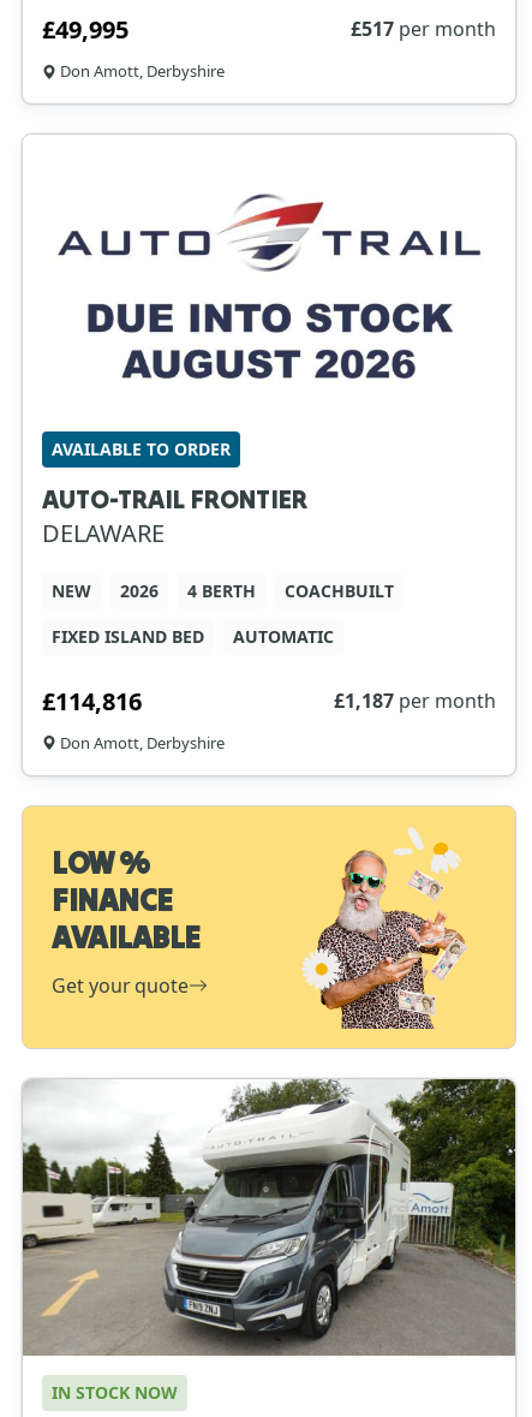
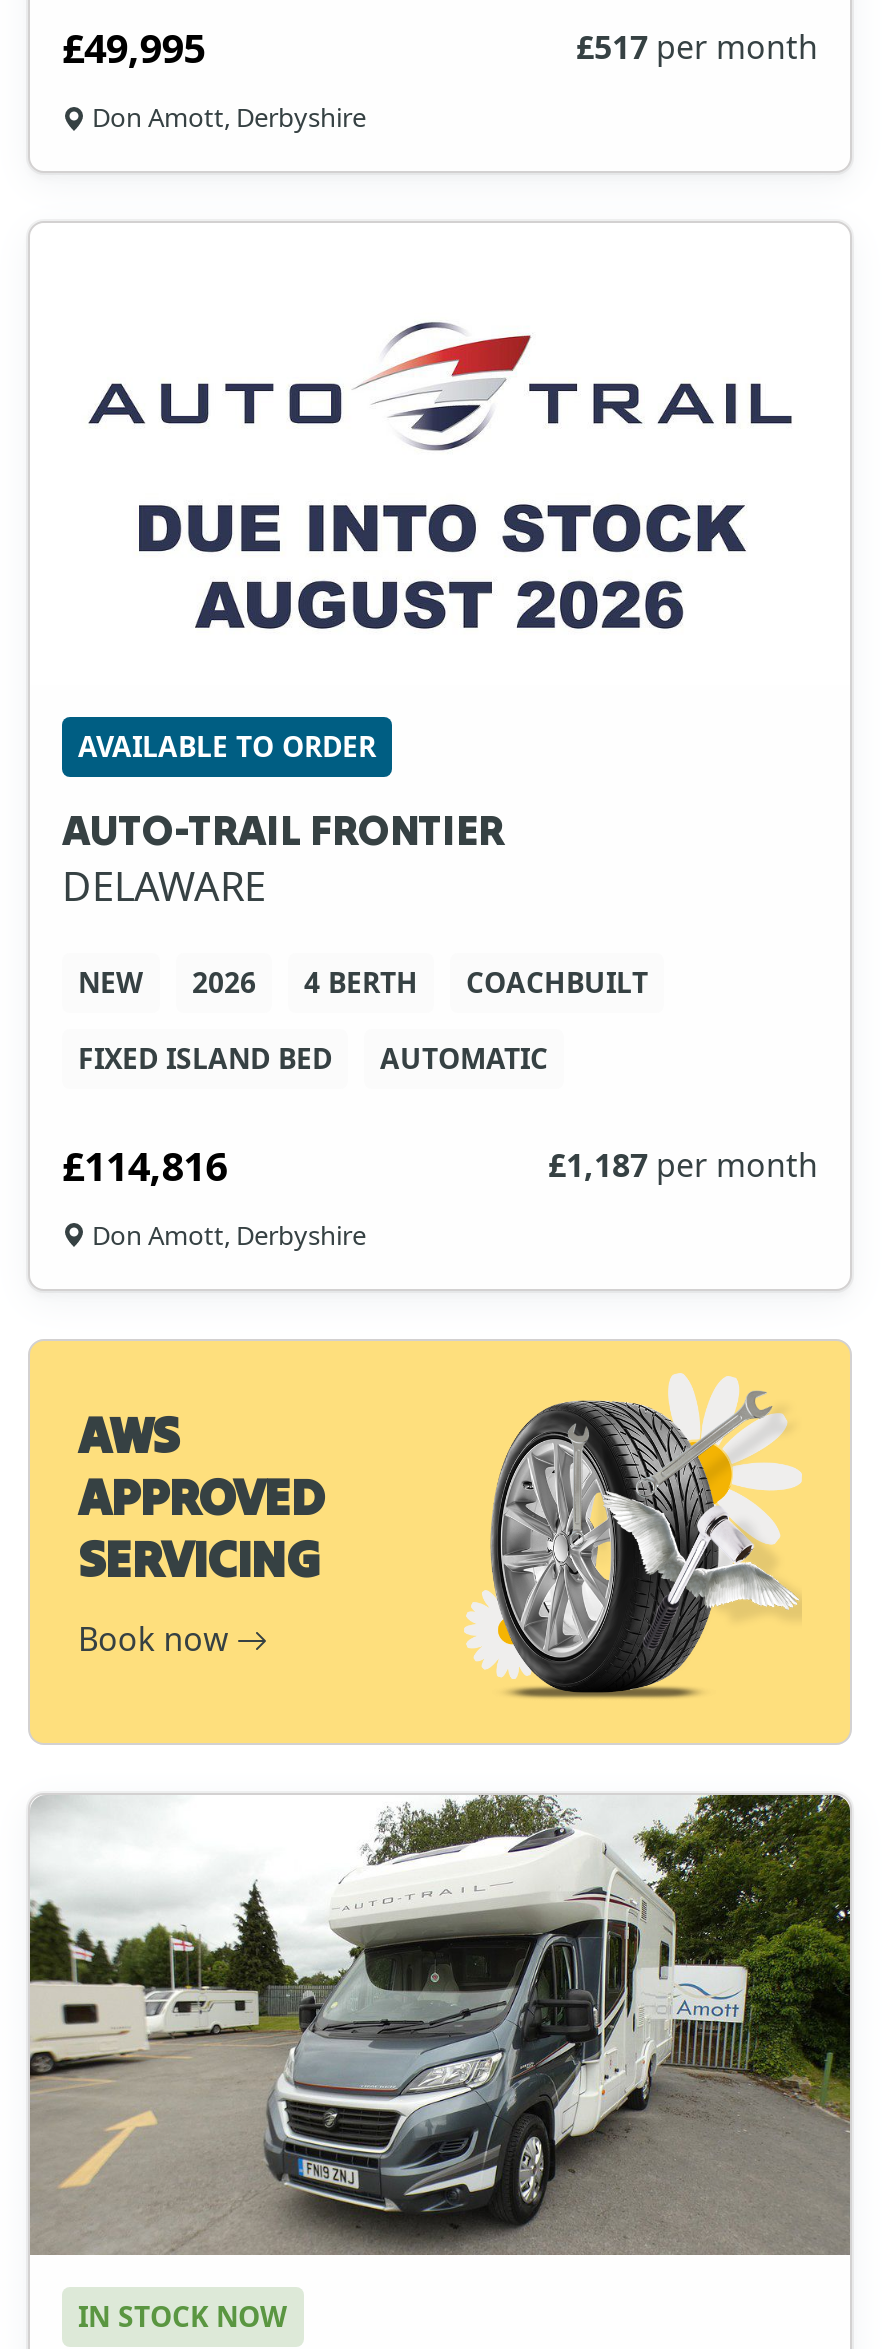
[285,828,485,1030] [image] -> [464,1375,804,1711] [image]
[52,843,200,999] LOW % | FINANCE | AVAILABLE | Get your quote -> [78,1403,324,1661] AWS | APPROVED | SERVICING | Book now

